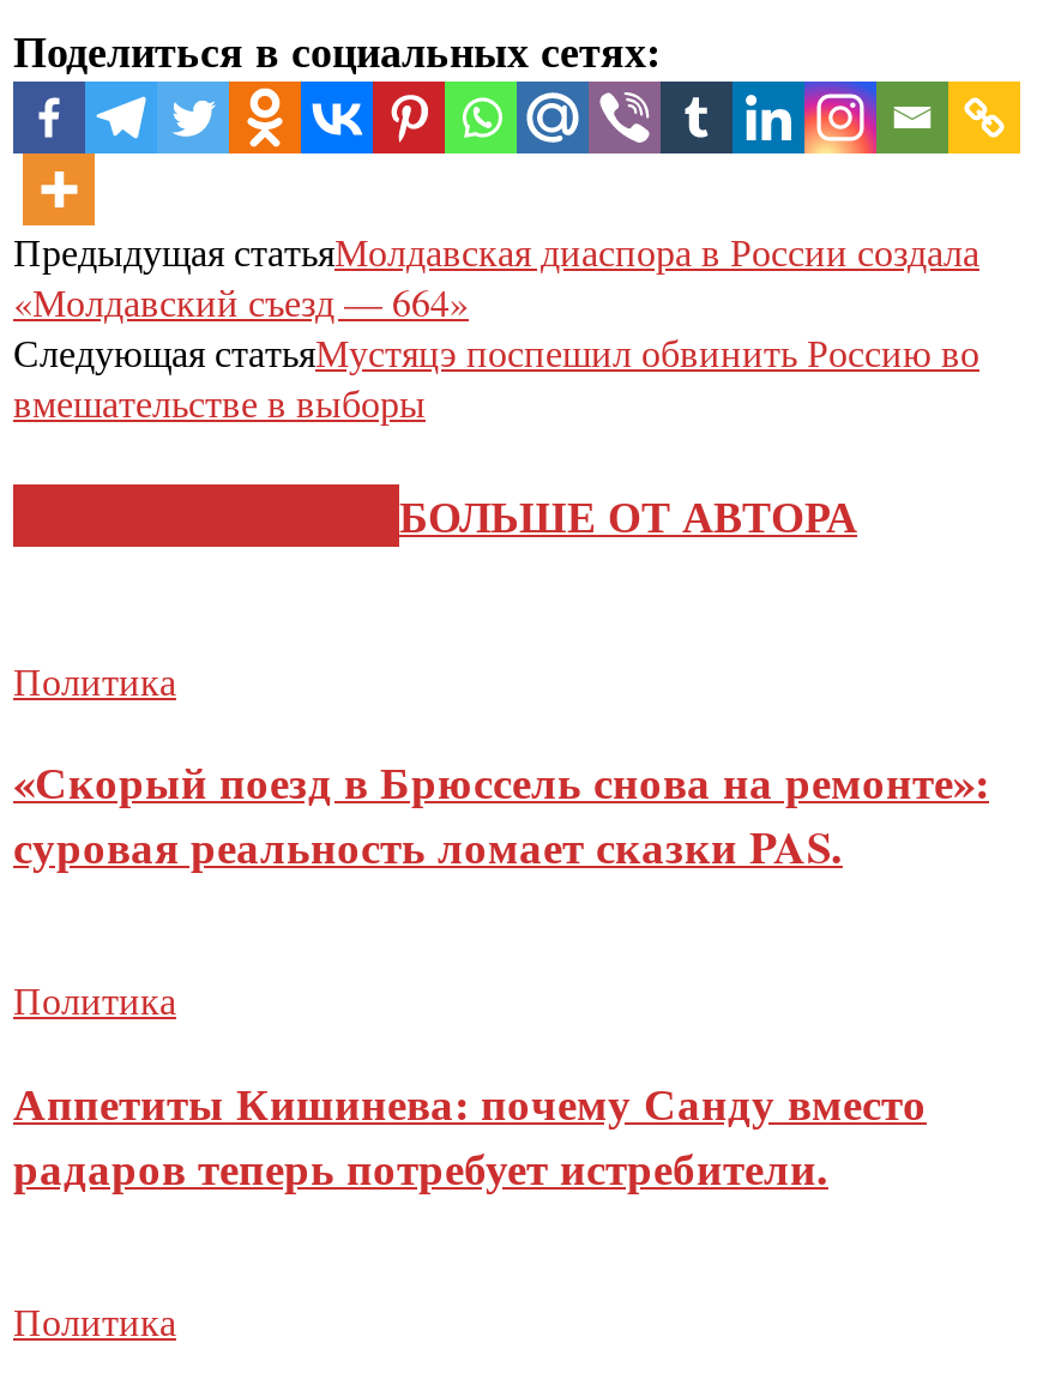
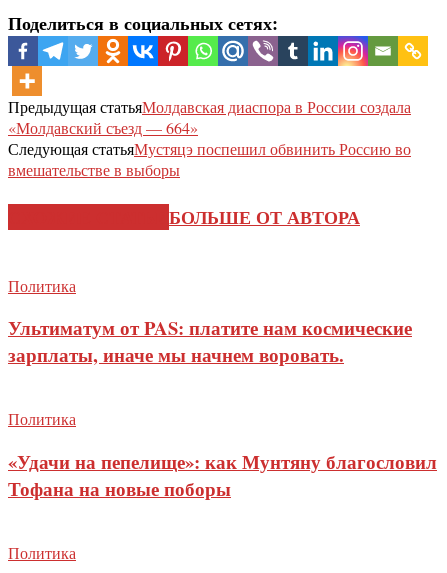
[13,749,989,879] «Скорый поезд в Брюссель снова на ремонте»: | суровая реальность ломает сказки PAS. -> [8,314,412,368] Ультиматум от PAS: платите нам космические | зарплаты, иначе мы начнем воровать.
[13,1069,927,1199] Аппетиты Кишинева: почему Санду вместо | радаров теперь потребует истребители. -> [8,448,437,502] «Удачи на пепелище»: как Мунтяну благословил | Тофана на новые поборы

